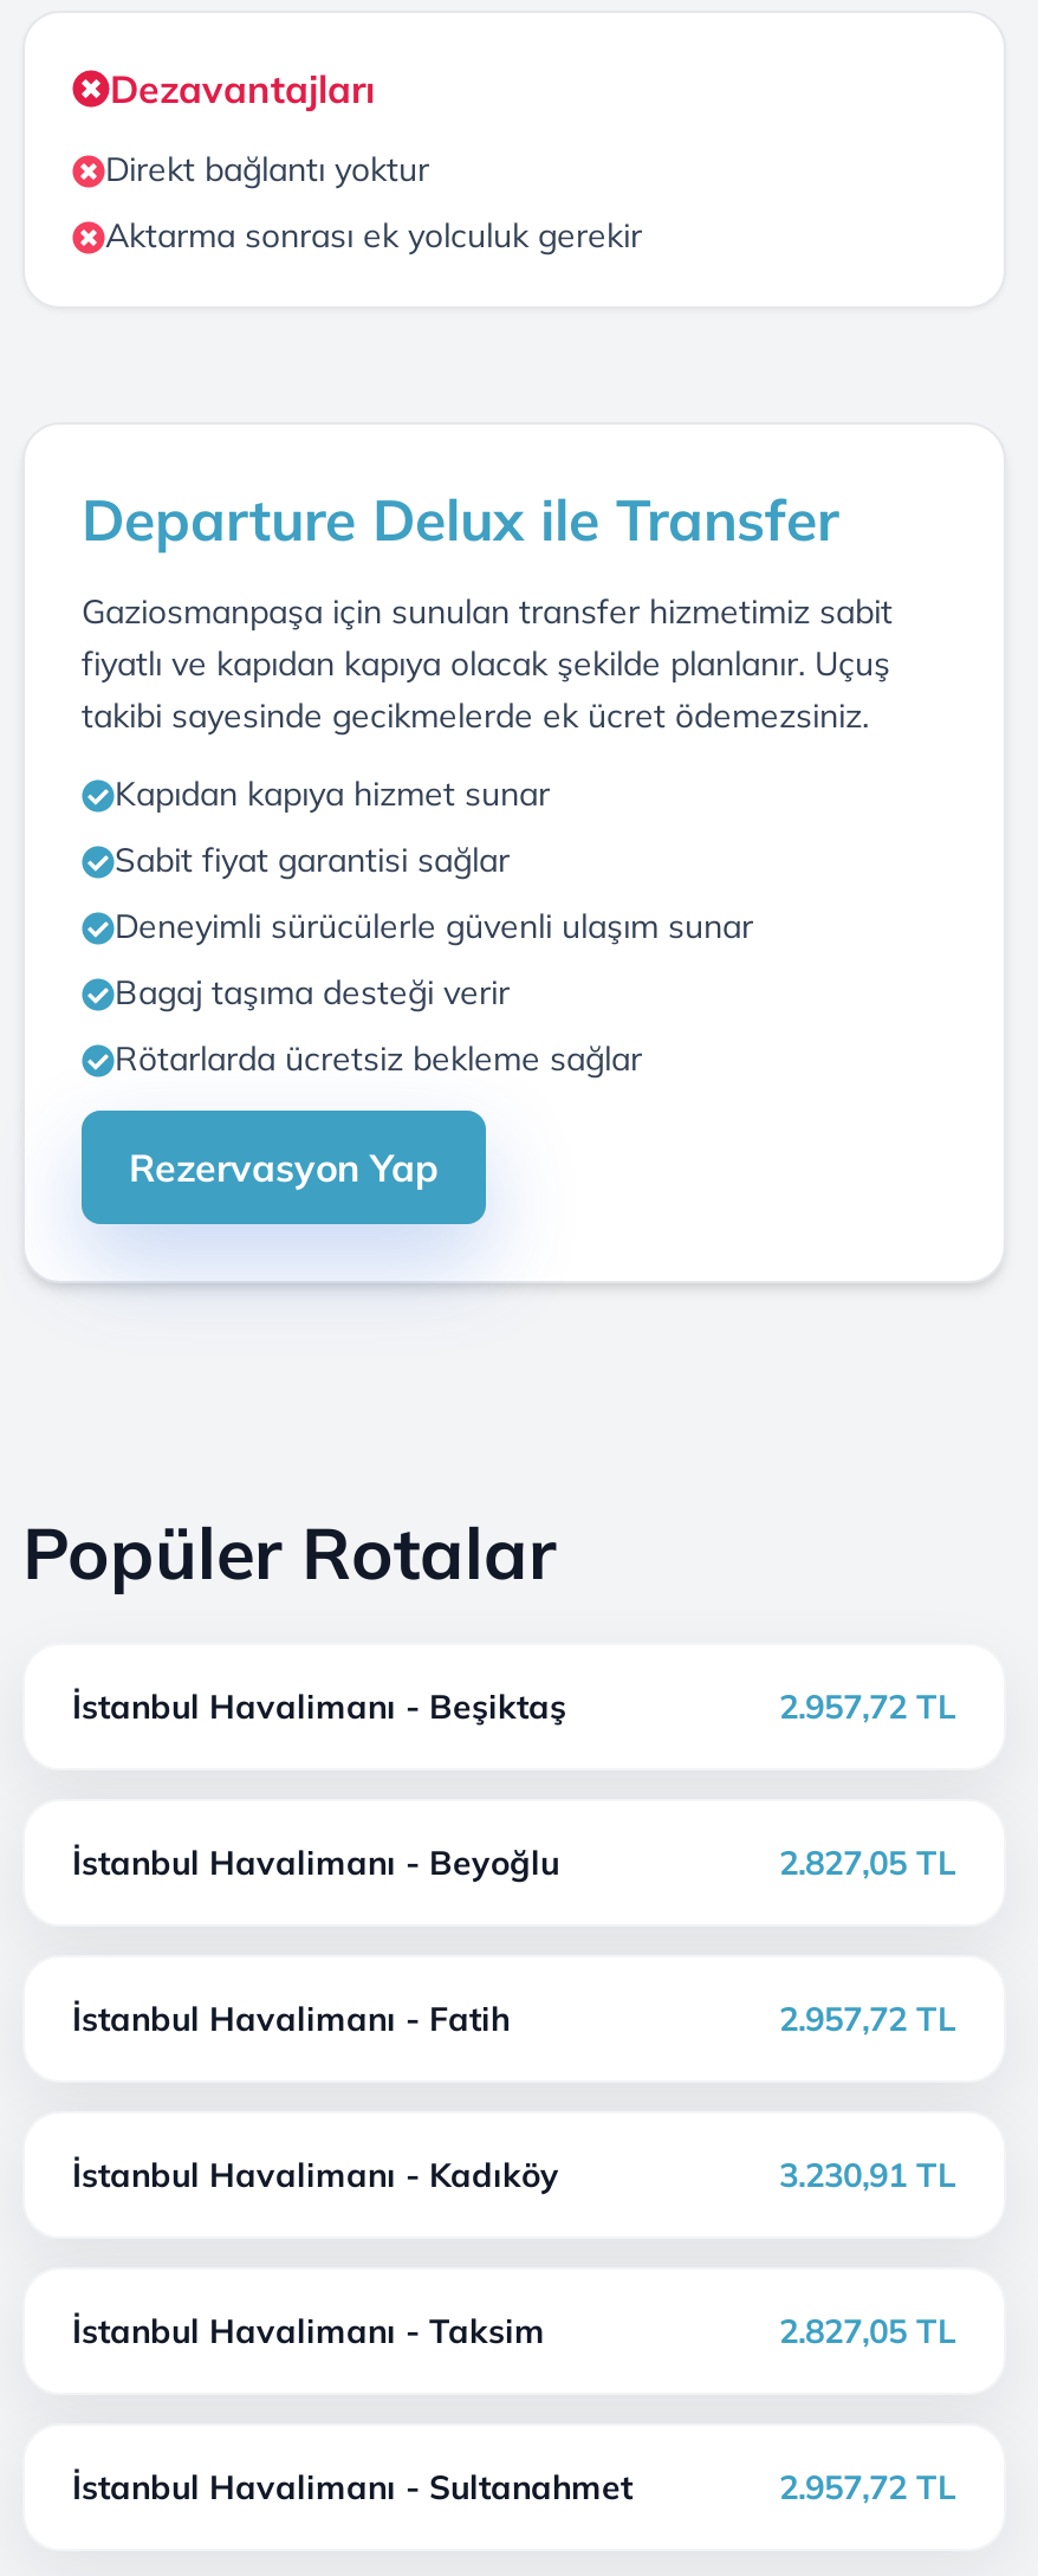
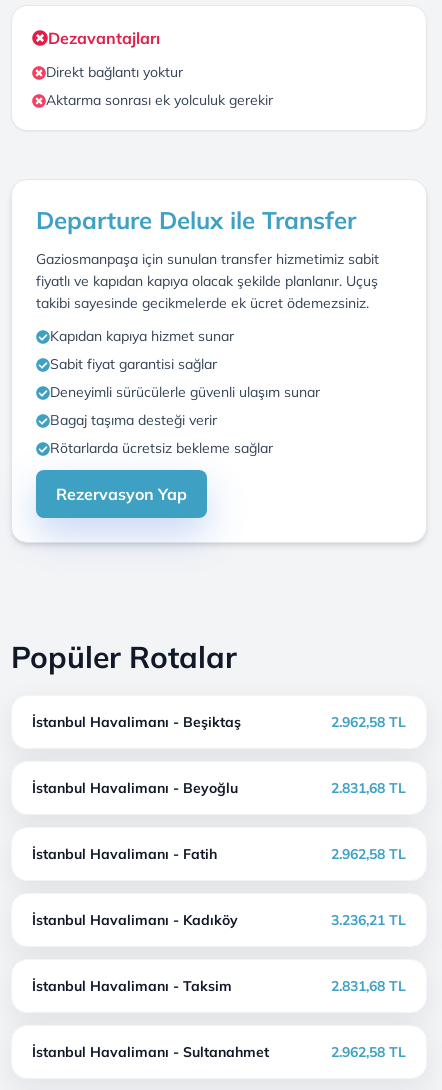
[779,1685,956,1728] 2.957,72 TL -> [331,713,406,731] 2.962,58 TL
[779,1842,956,1884] 2.827,05 TL -> [331,779,406,797] 2.831,68 TL
[779,1998,956,2040] 2.957,72 TL -> [331,845,406,863] 2.962,58 TL
[779,2154,956,2196] 3.230,91 TL -> [331,911,406,929] 3.236,21 TL
[779,2310,956,2352] 2.827,05 TL -> [331,977,406,995] 2.831,68 TL
[779,2466,956,2509] 2.957,72 TL -> [331,1043,406,1061] 2.962,58 TL

